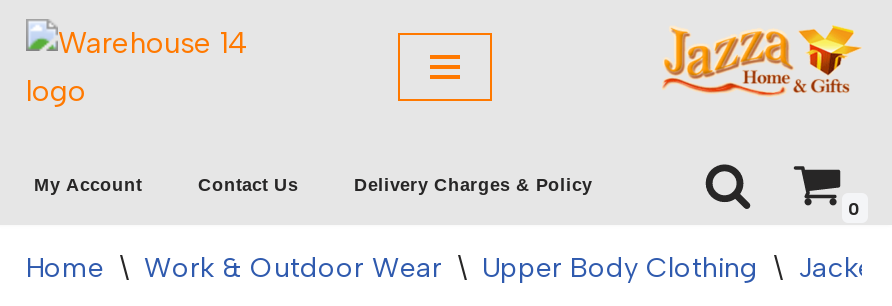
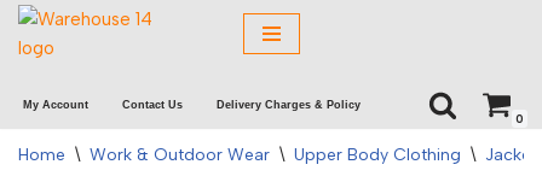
[662,23,862,99] [image] -> none

